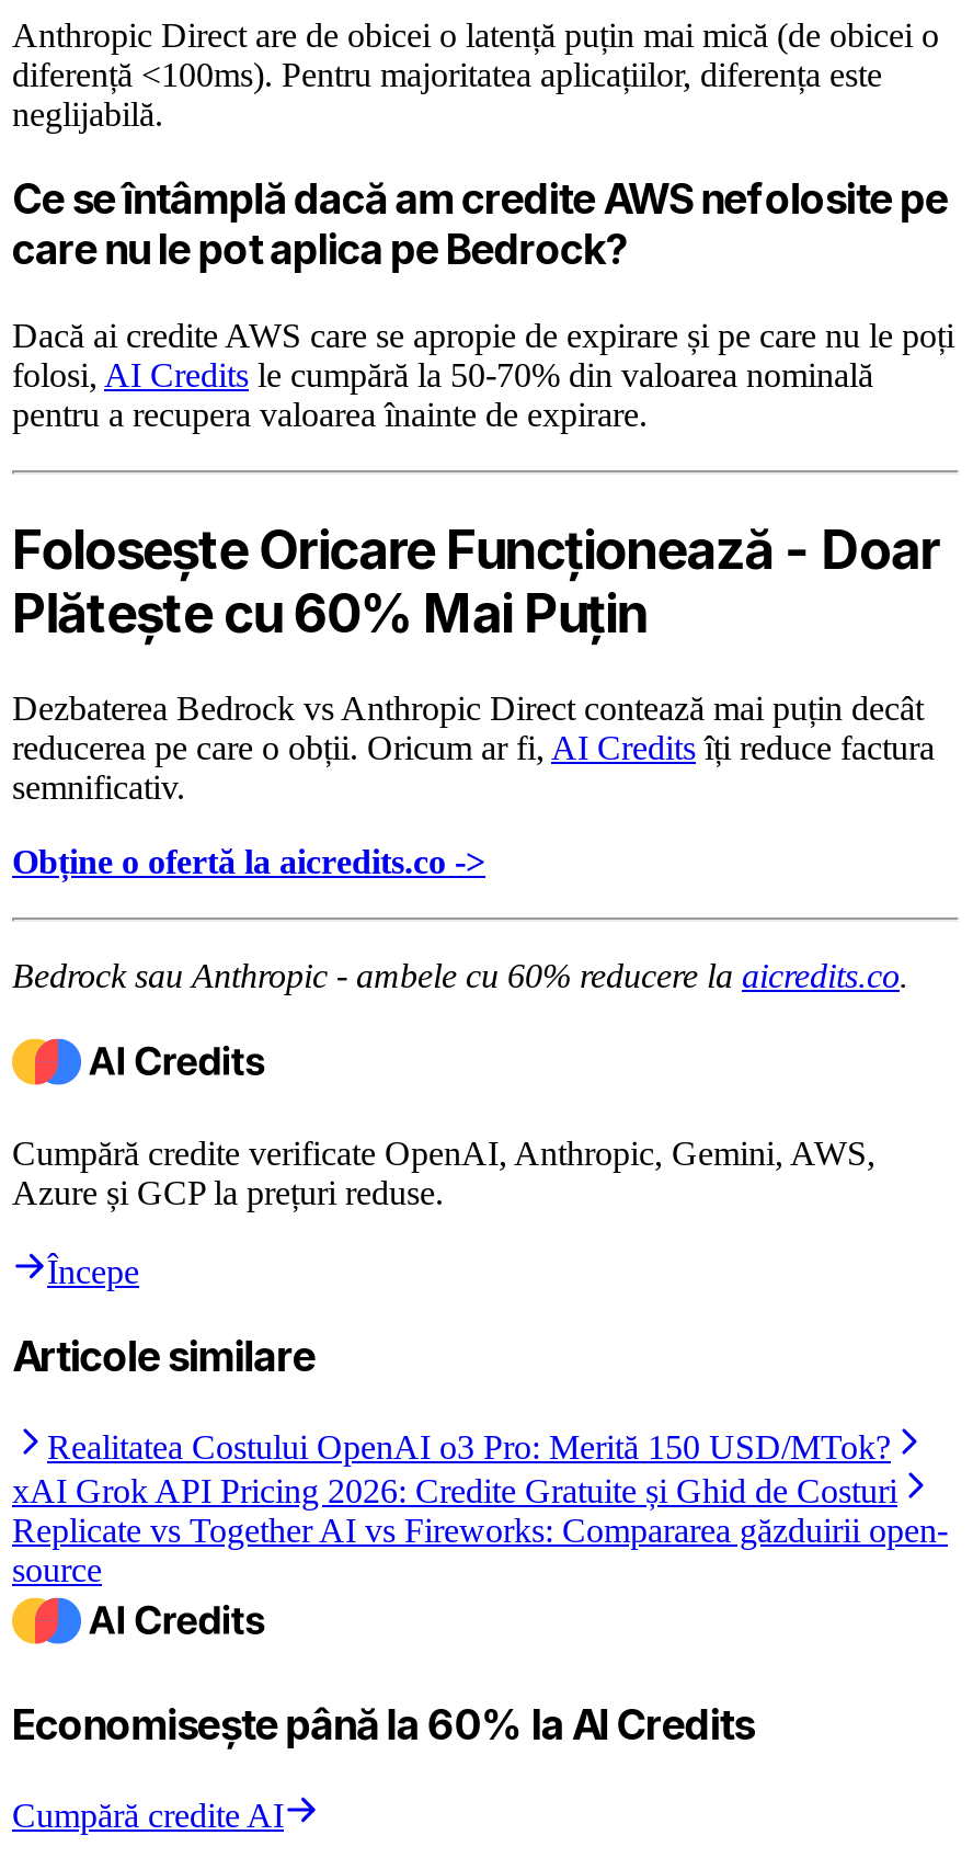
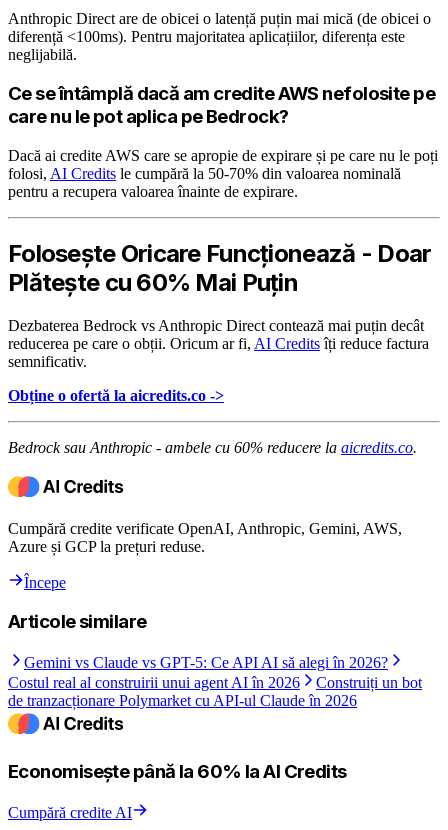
[12,1429,948,1589] Realitatea Costului OpenAI o3 Pro: Merită 150 USD/MTok? | xAI Grok API Pricing 2026: Credite Gratuite și Ghid de Costuri | Replicate vs Together AI vs Fireworks: Compararea găzduirii open- | source -> [8,654,422,709] Gemini vs Claude vs GPT-5: Ce API AI să alegi în 2026? | Costul real al construirii unui agent AI în 2026 | Construiți un bot | de tranzacționare Polymarket cu API-ul Claude în 2026

